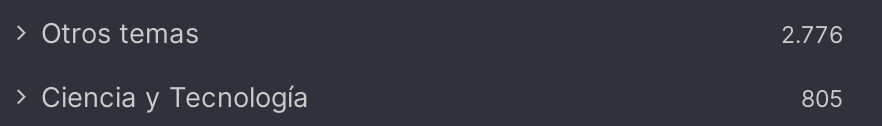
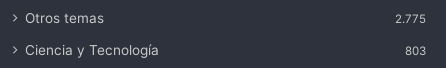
[781,21,843,49] 2.776 -> [395,12,426,26] 2.775
[801,85,843,113] 805 -> [405,44,426,58] 803

